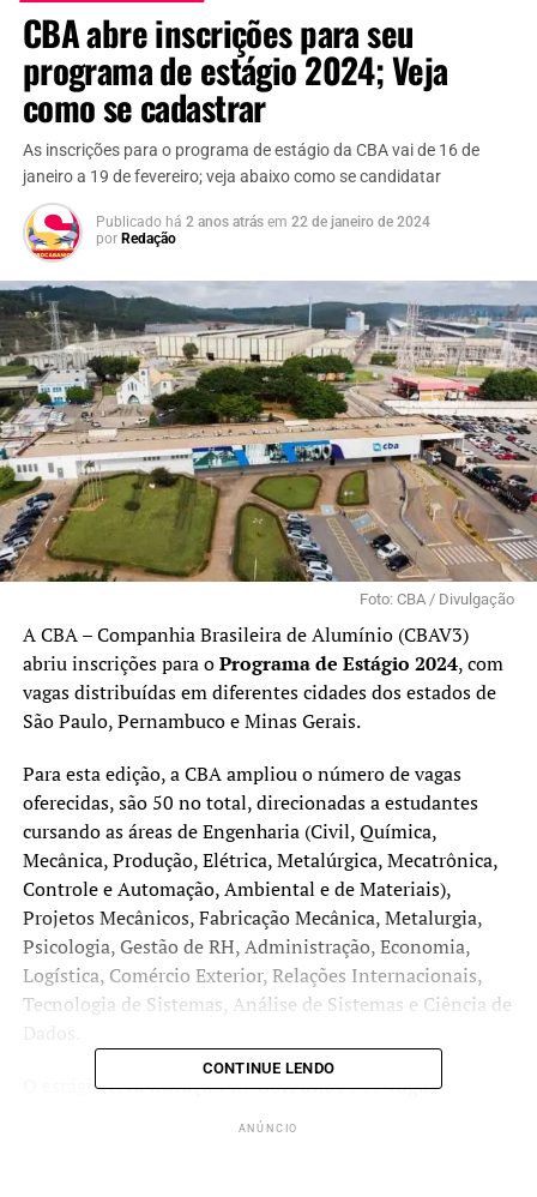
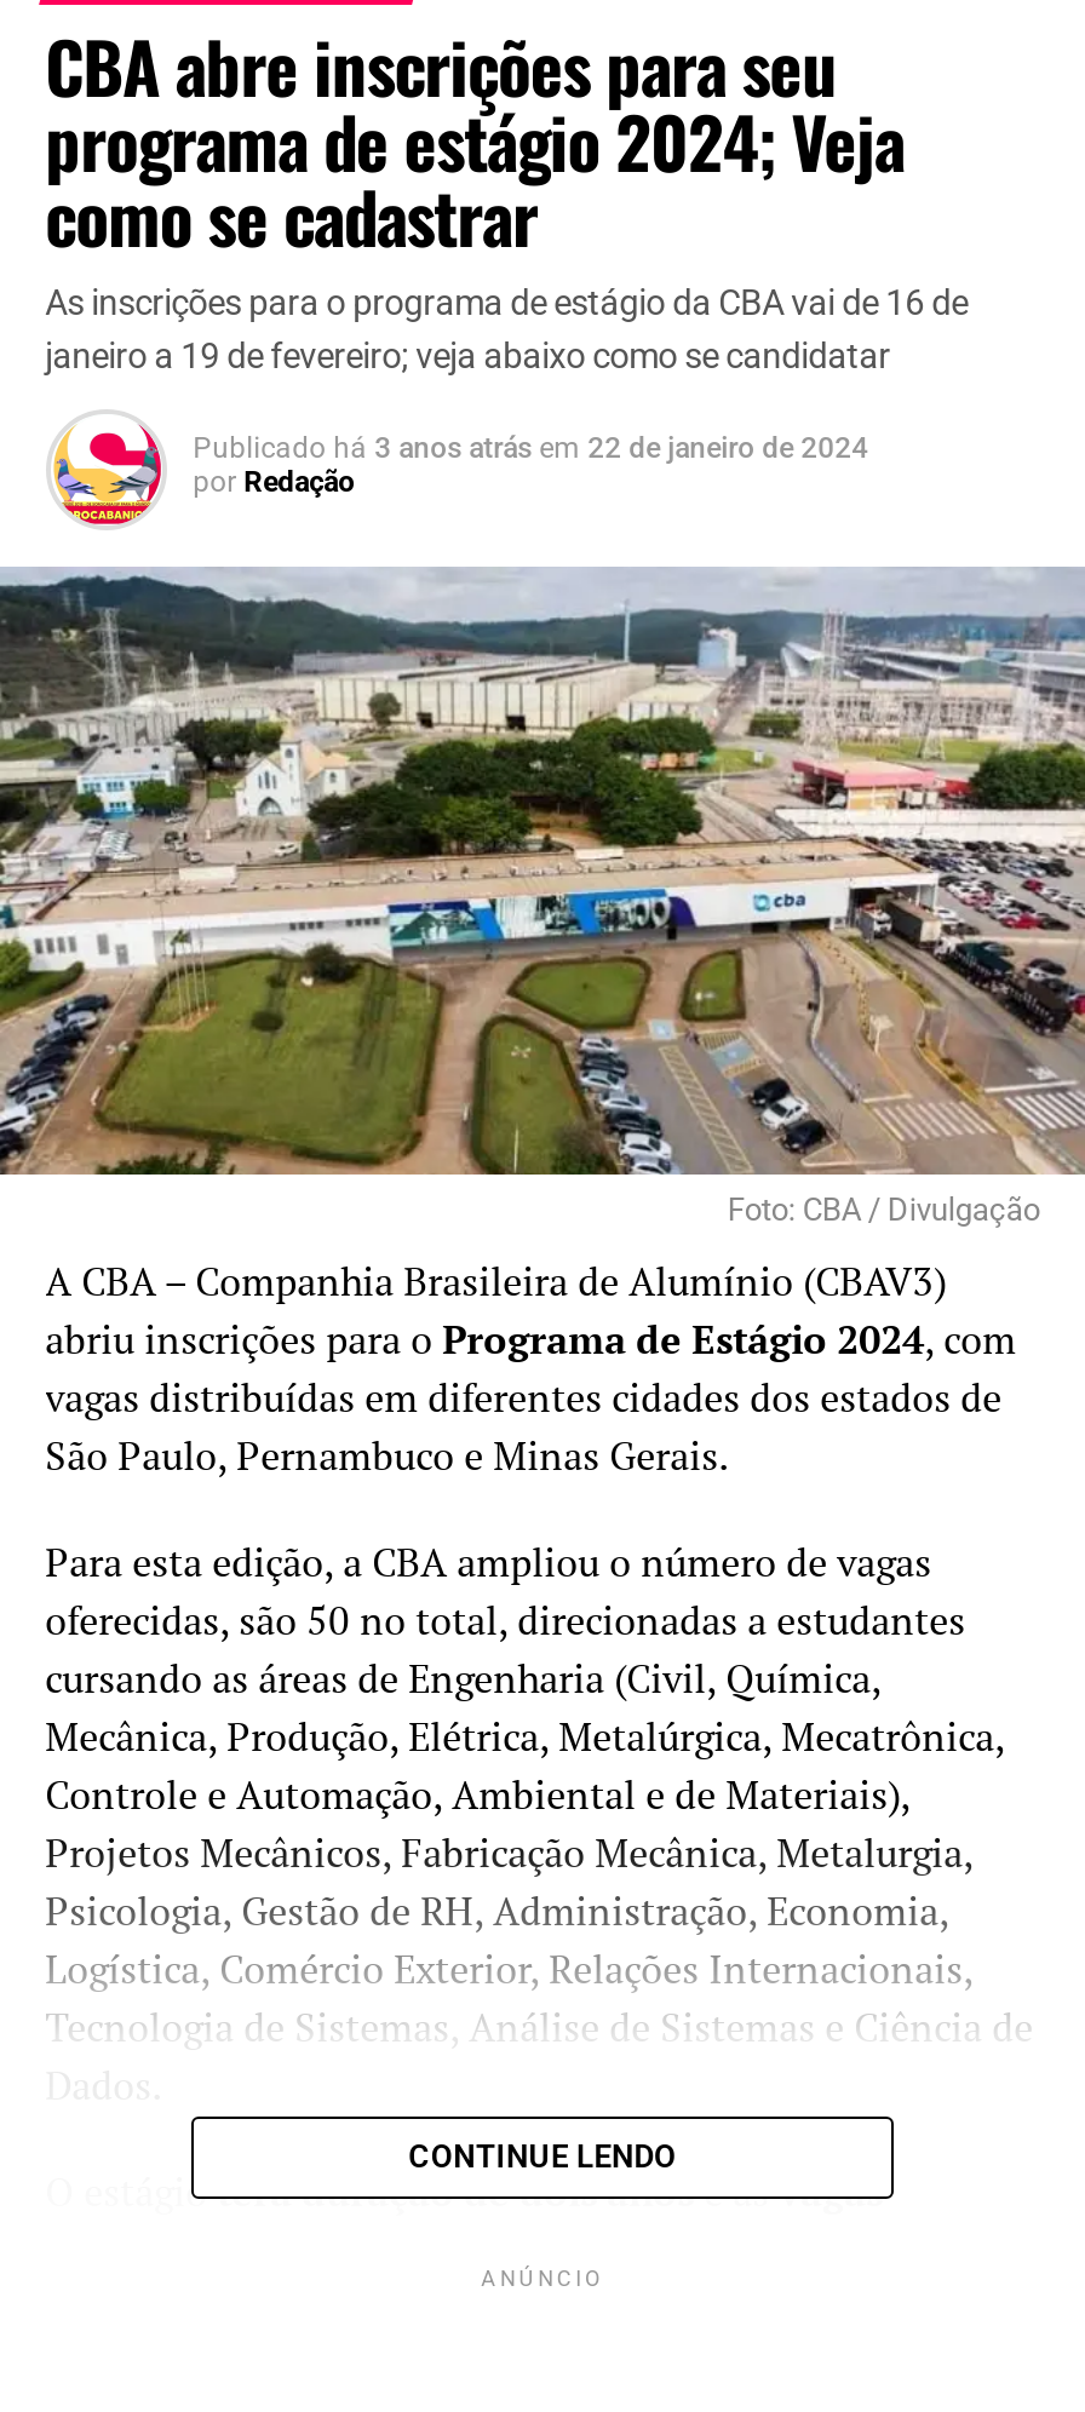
[96,213,430,230] Publicado há 2 anos atrás em 22 de janeiro de 2024 -> [193,431,869,465] Publicado há 3 anos atrás em 22 de janeiro de 2024

